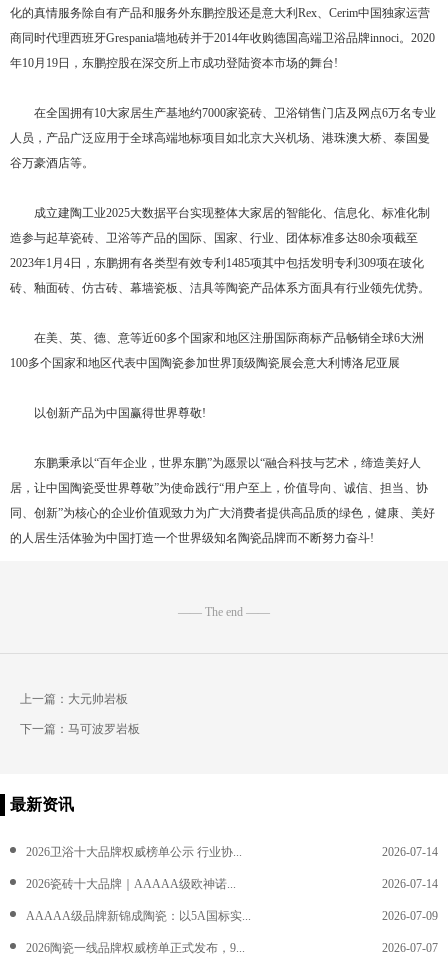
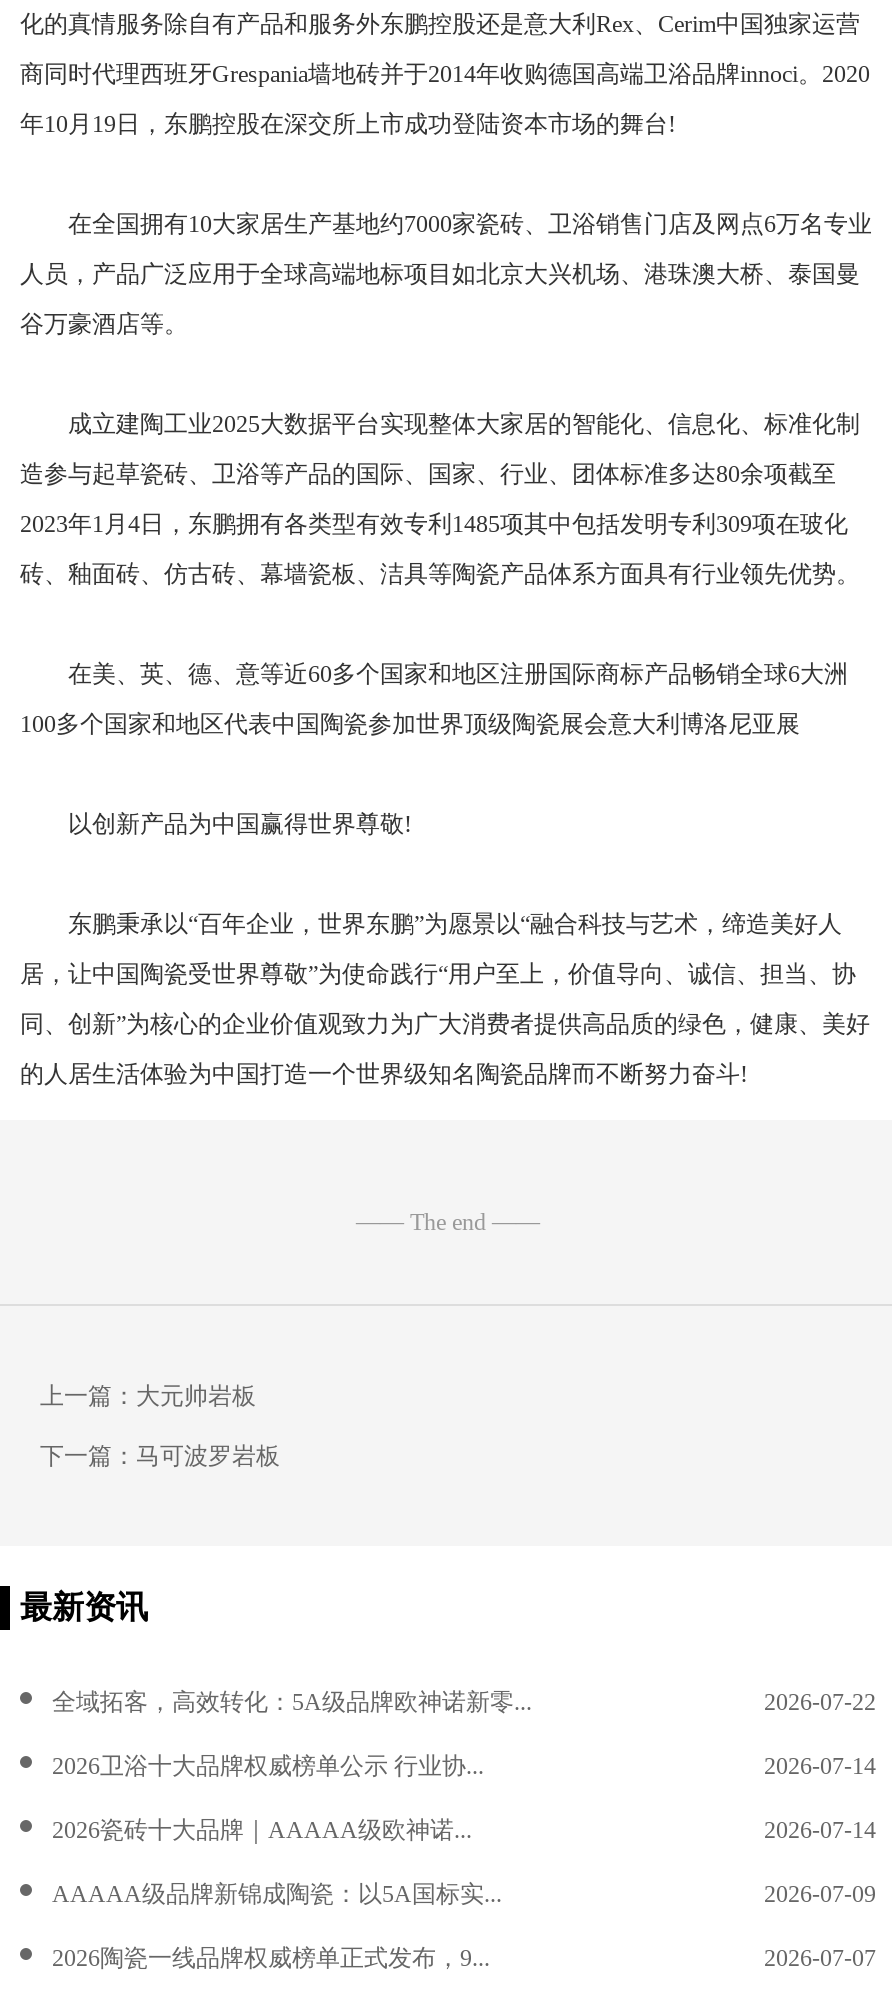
none -> [52,1688,876,1716] 全域拓客，高效转化：5A级品牌欧神诺新零... | 2026-07-22

